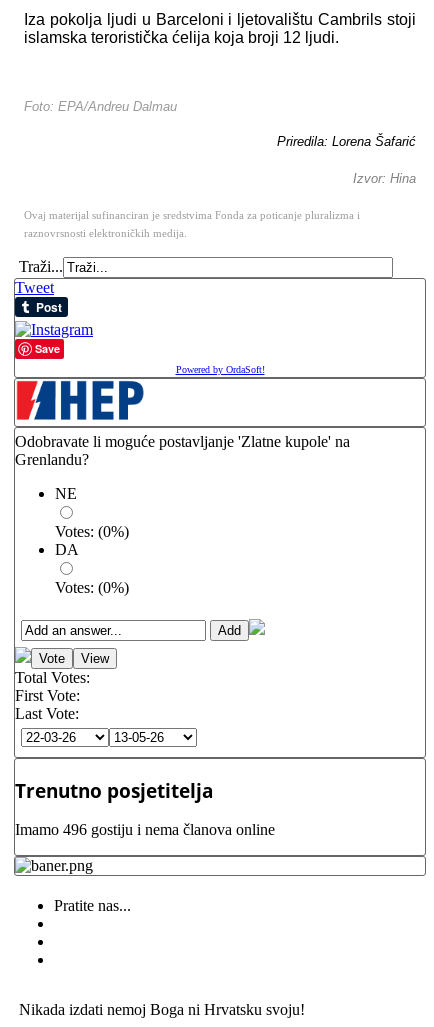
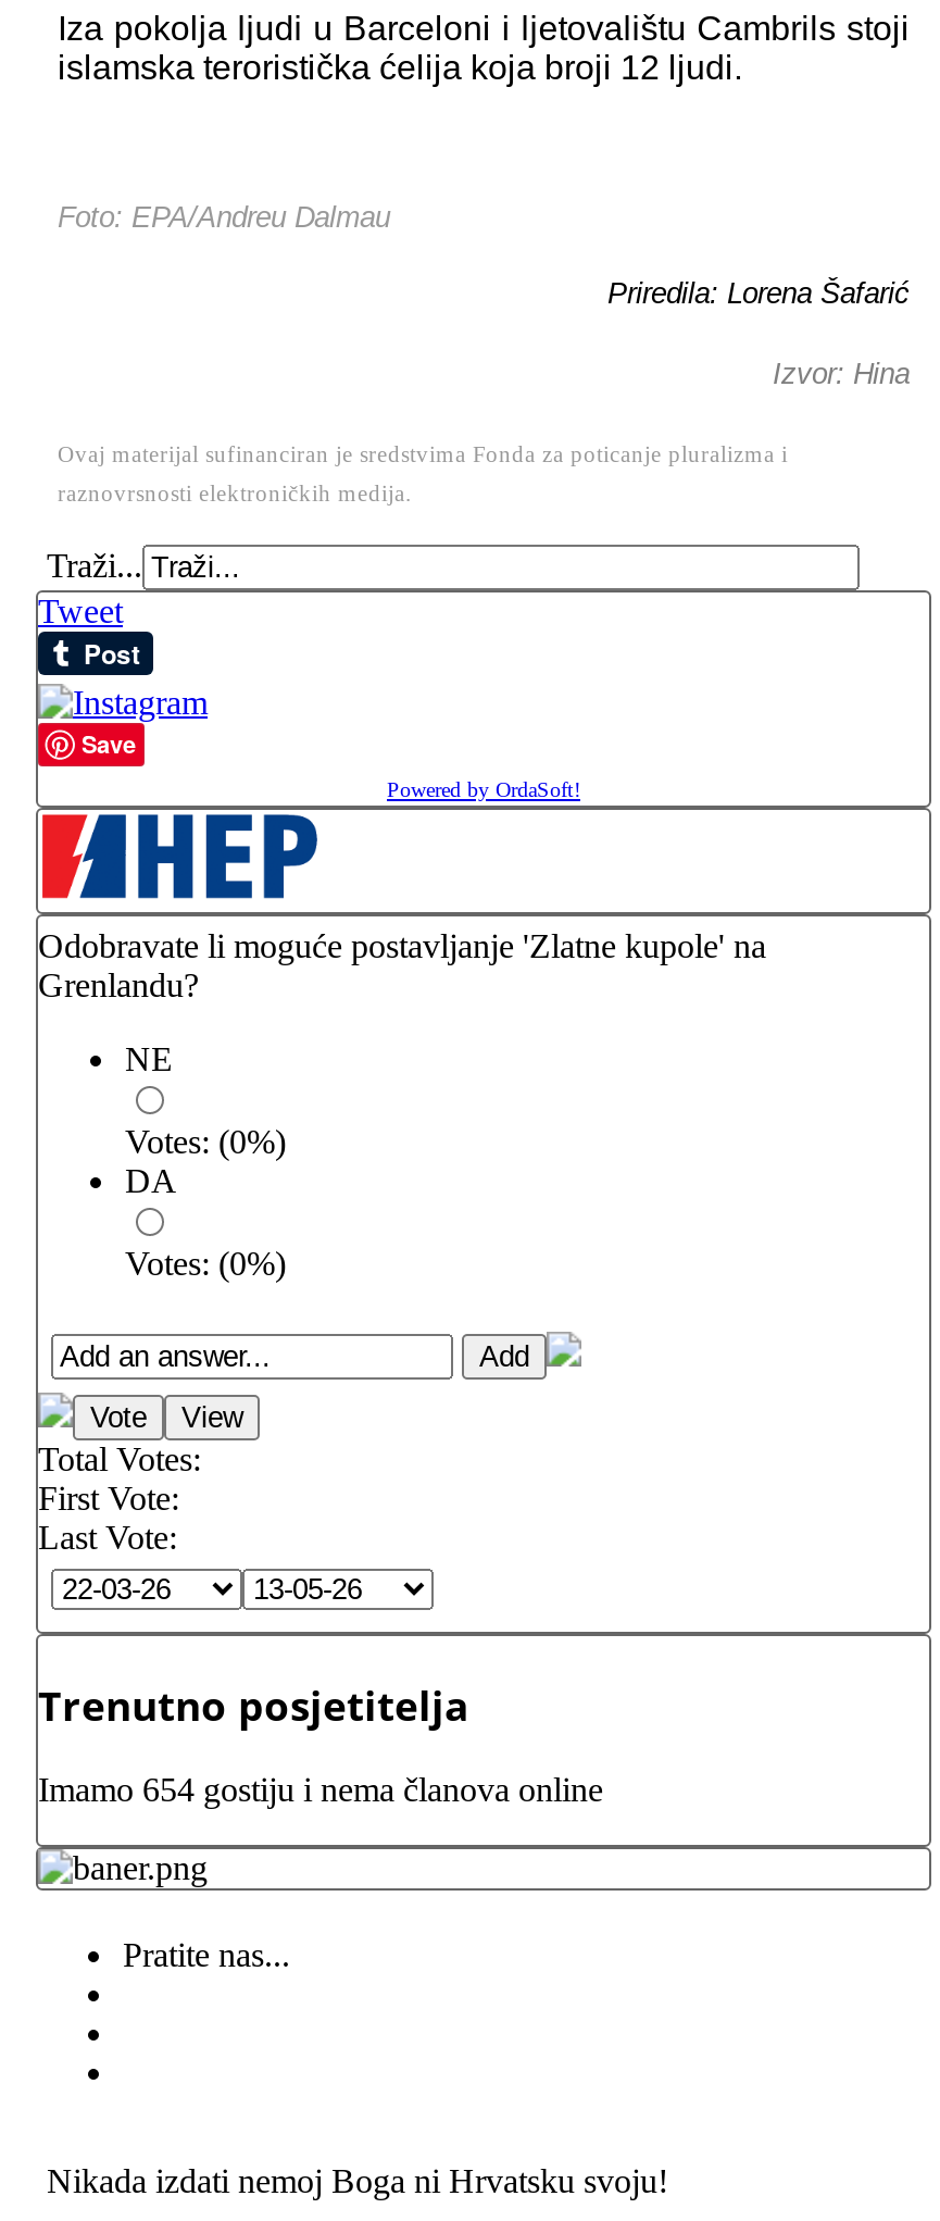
[15,821,275,838] Imamo 496 gostiju i nema članova online -> [38,1772,603,1809] Imamo 654 gostiju i nema članova online

